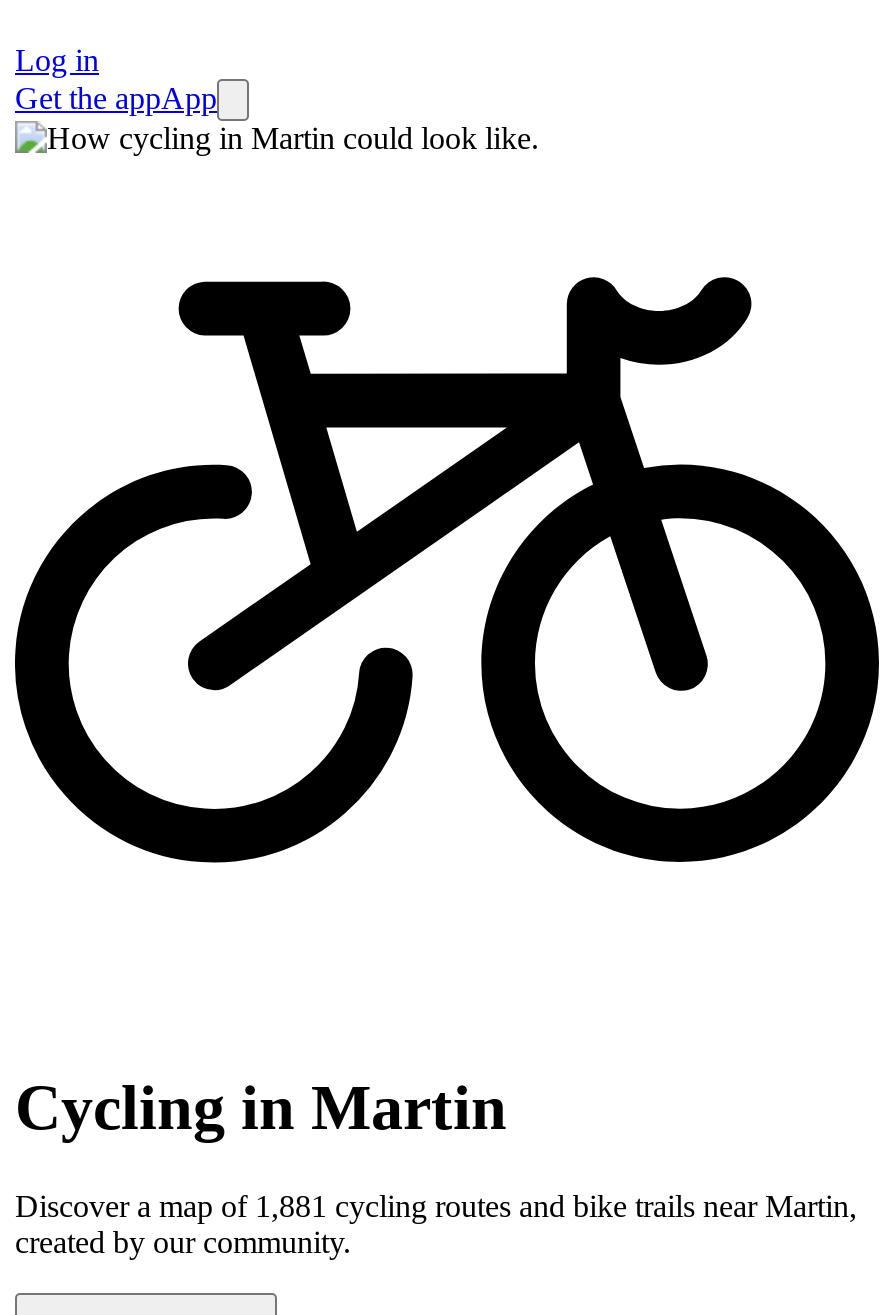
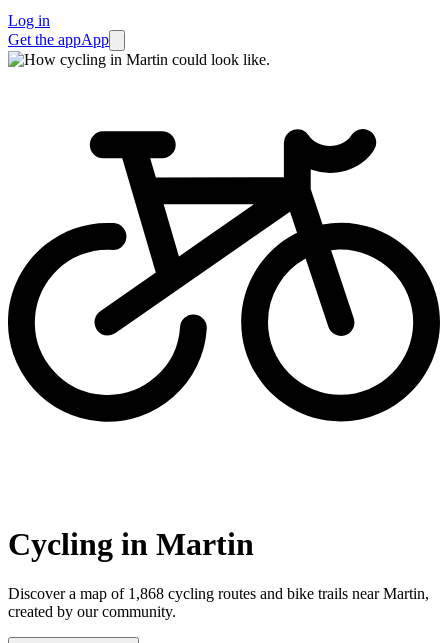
[15,1189,857,1223] Discover a map of 1,881 cycling routes and bike trails near Martin, -> [8,585,429,602] Discover a map of 1,868 cycling routes and bike trails near Martin,

